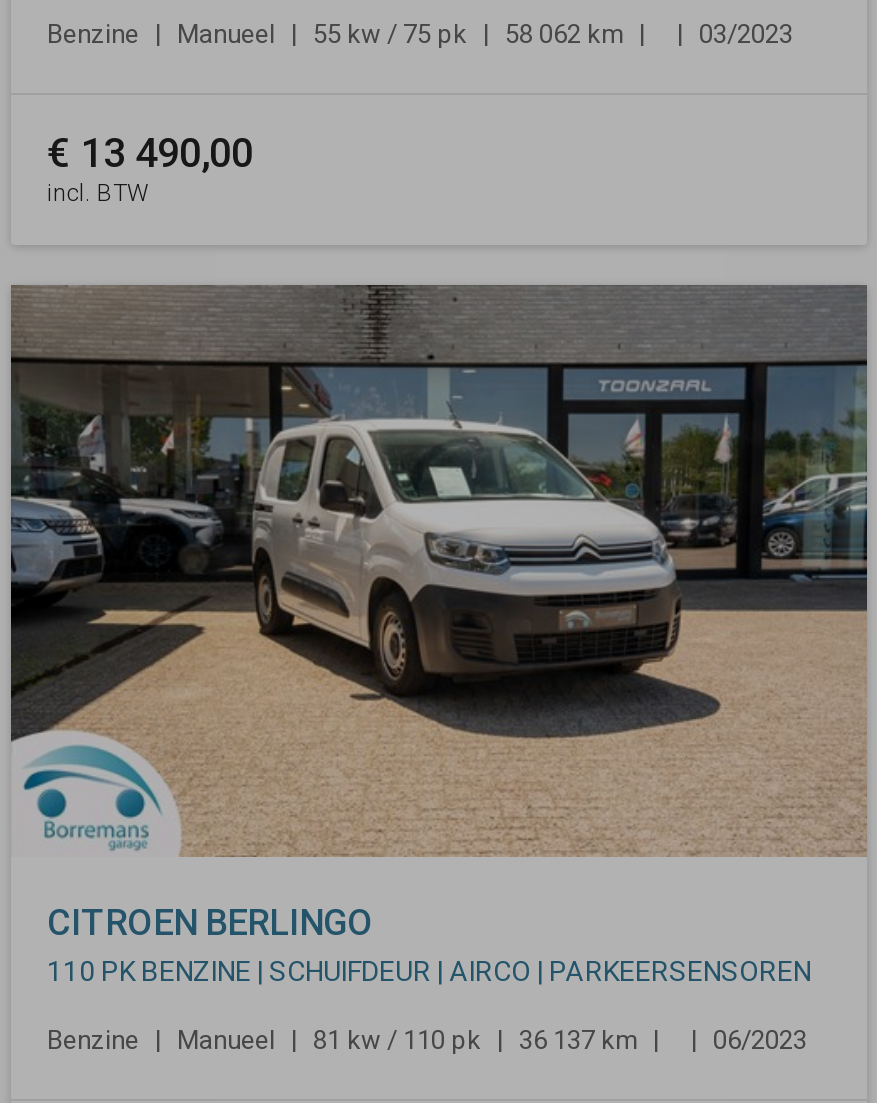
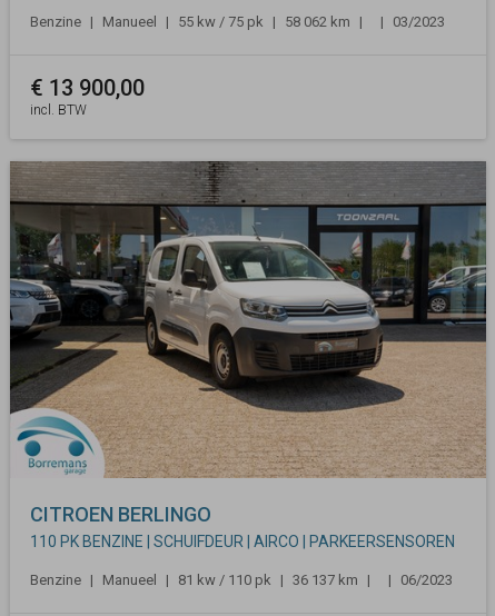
[47,129,253,177] €13 490,00 -> [30,74,145,101] €13 900,00

